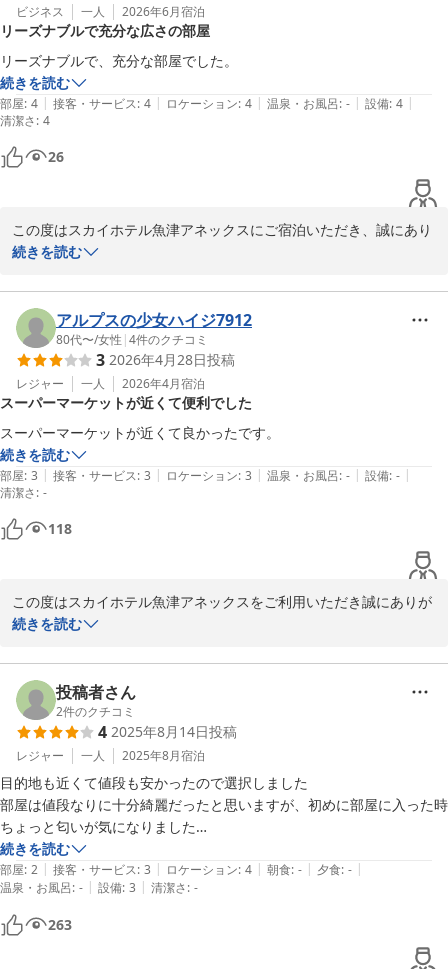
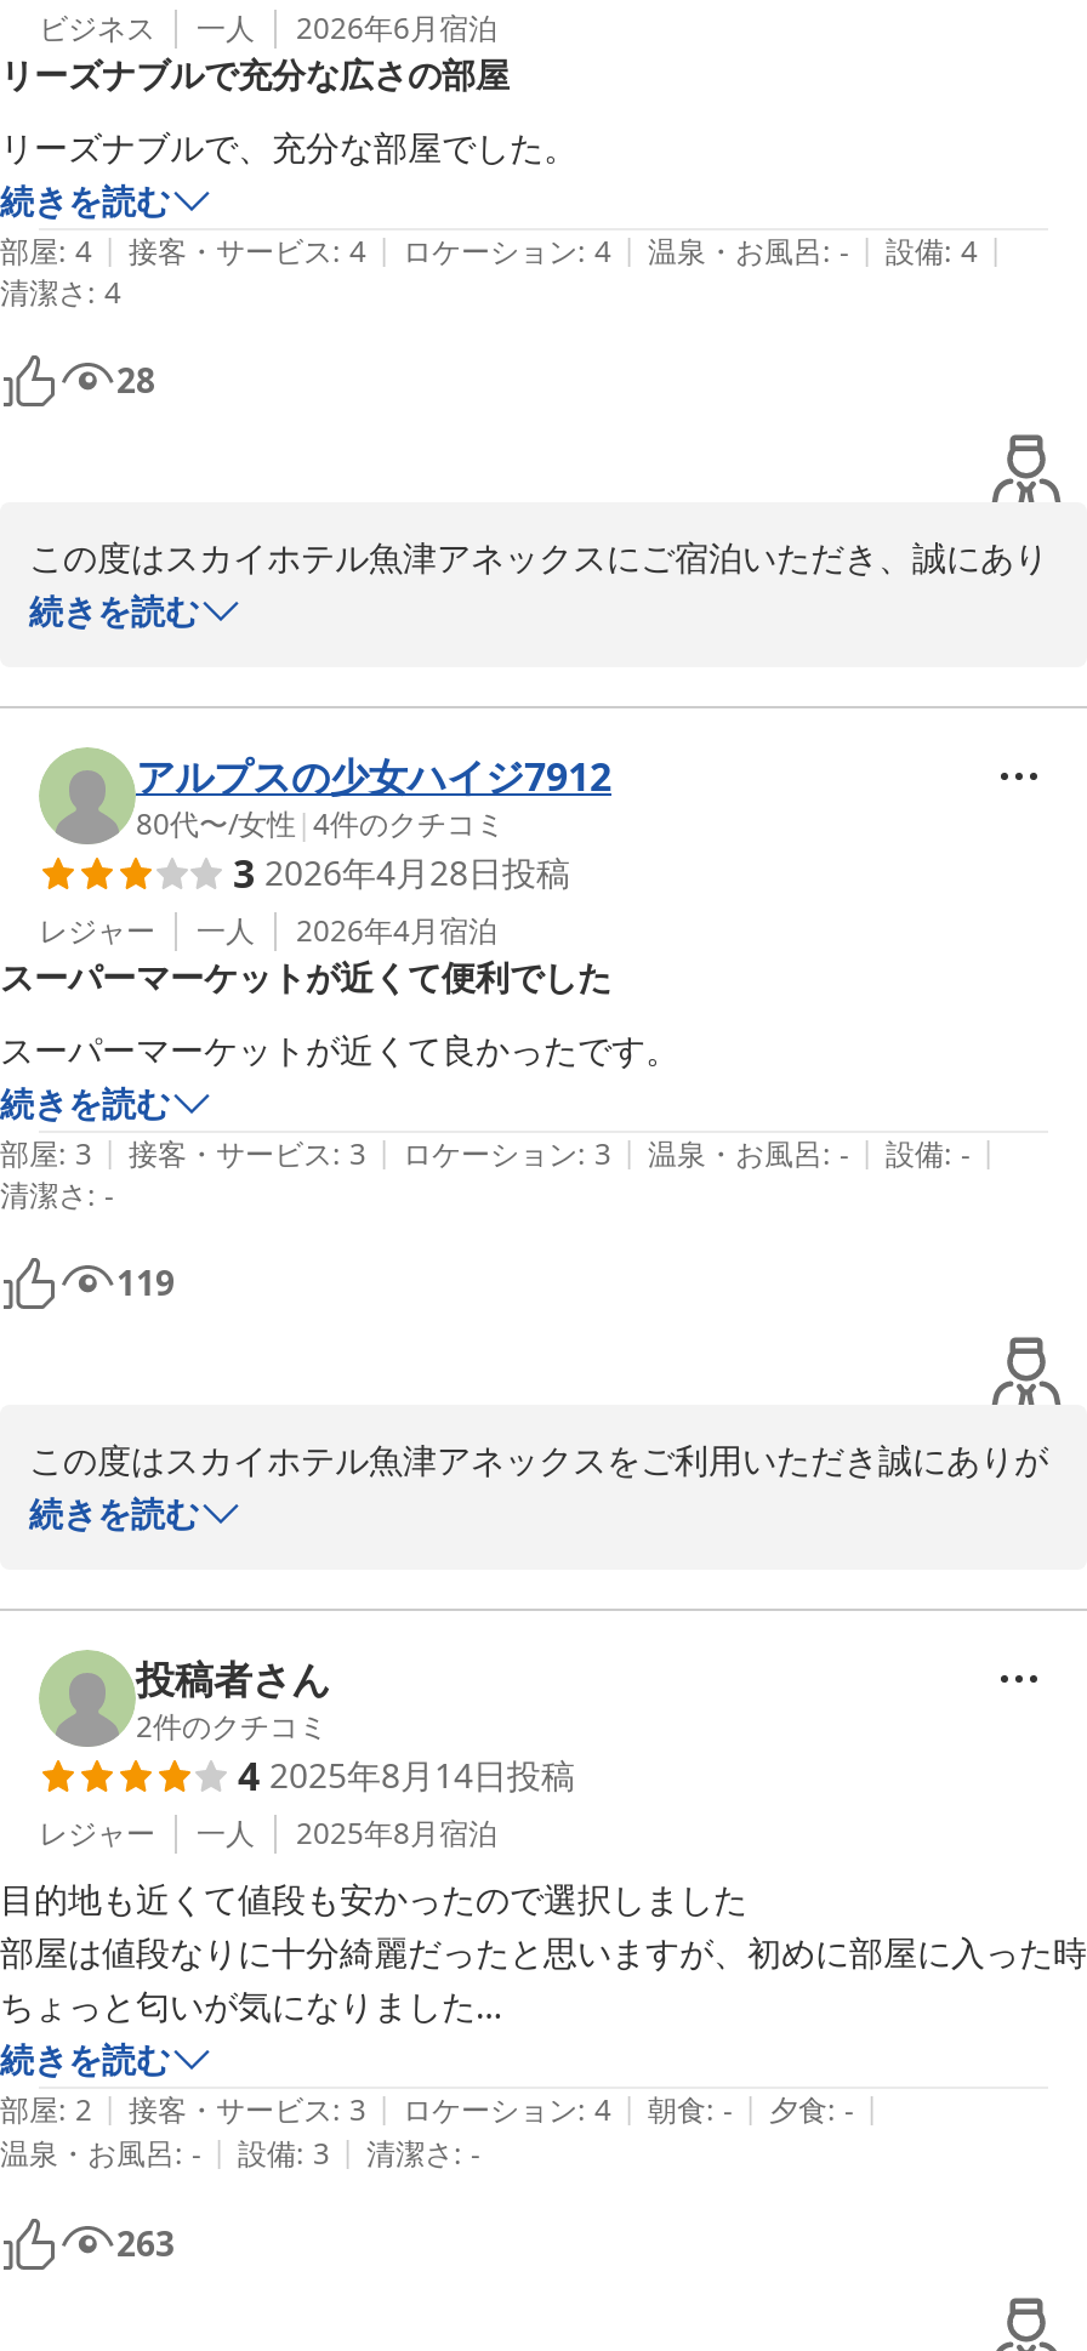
[48,147,64,166] 26 -> [116,357,155,403] 28
[48,519,72,538] 118 -> [116,1259,175,1305] 119

